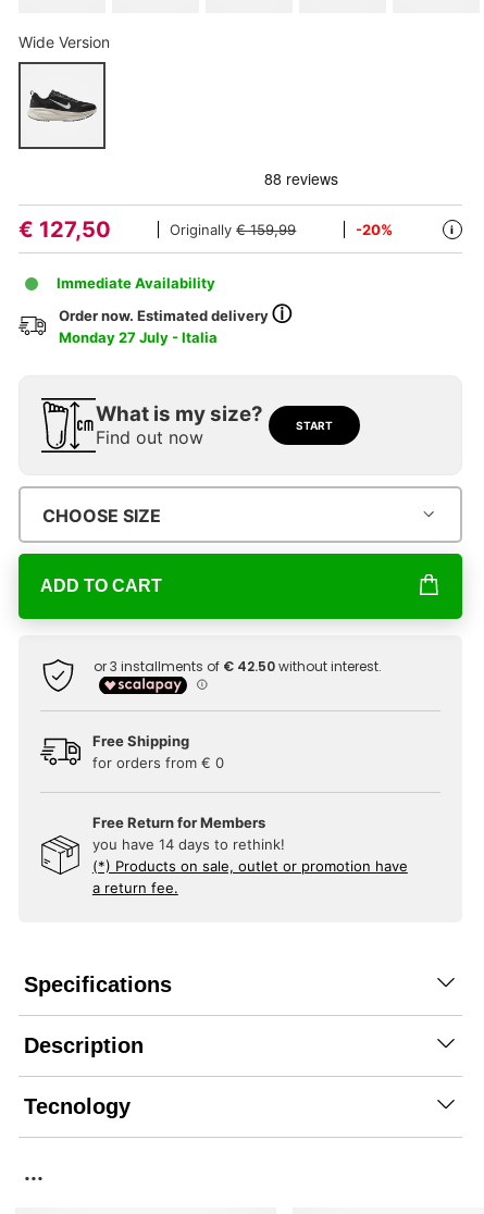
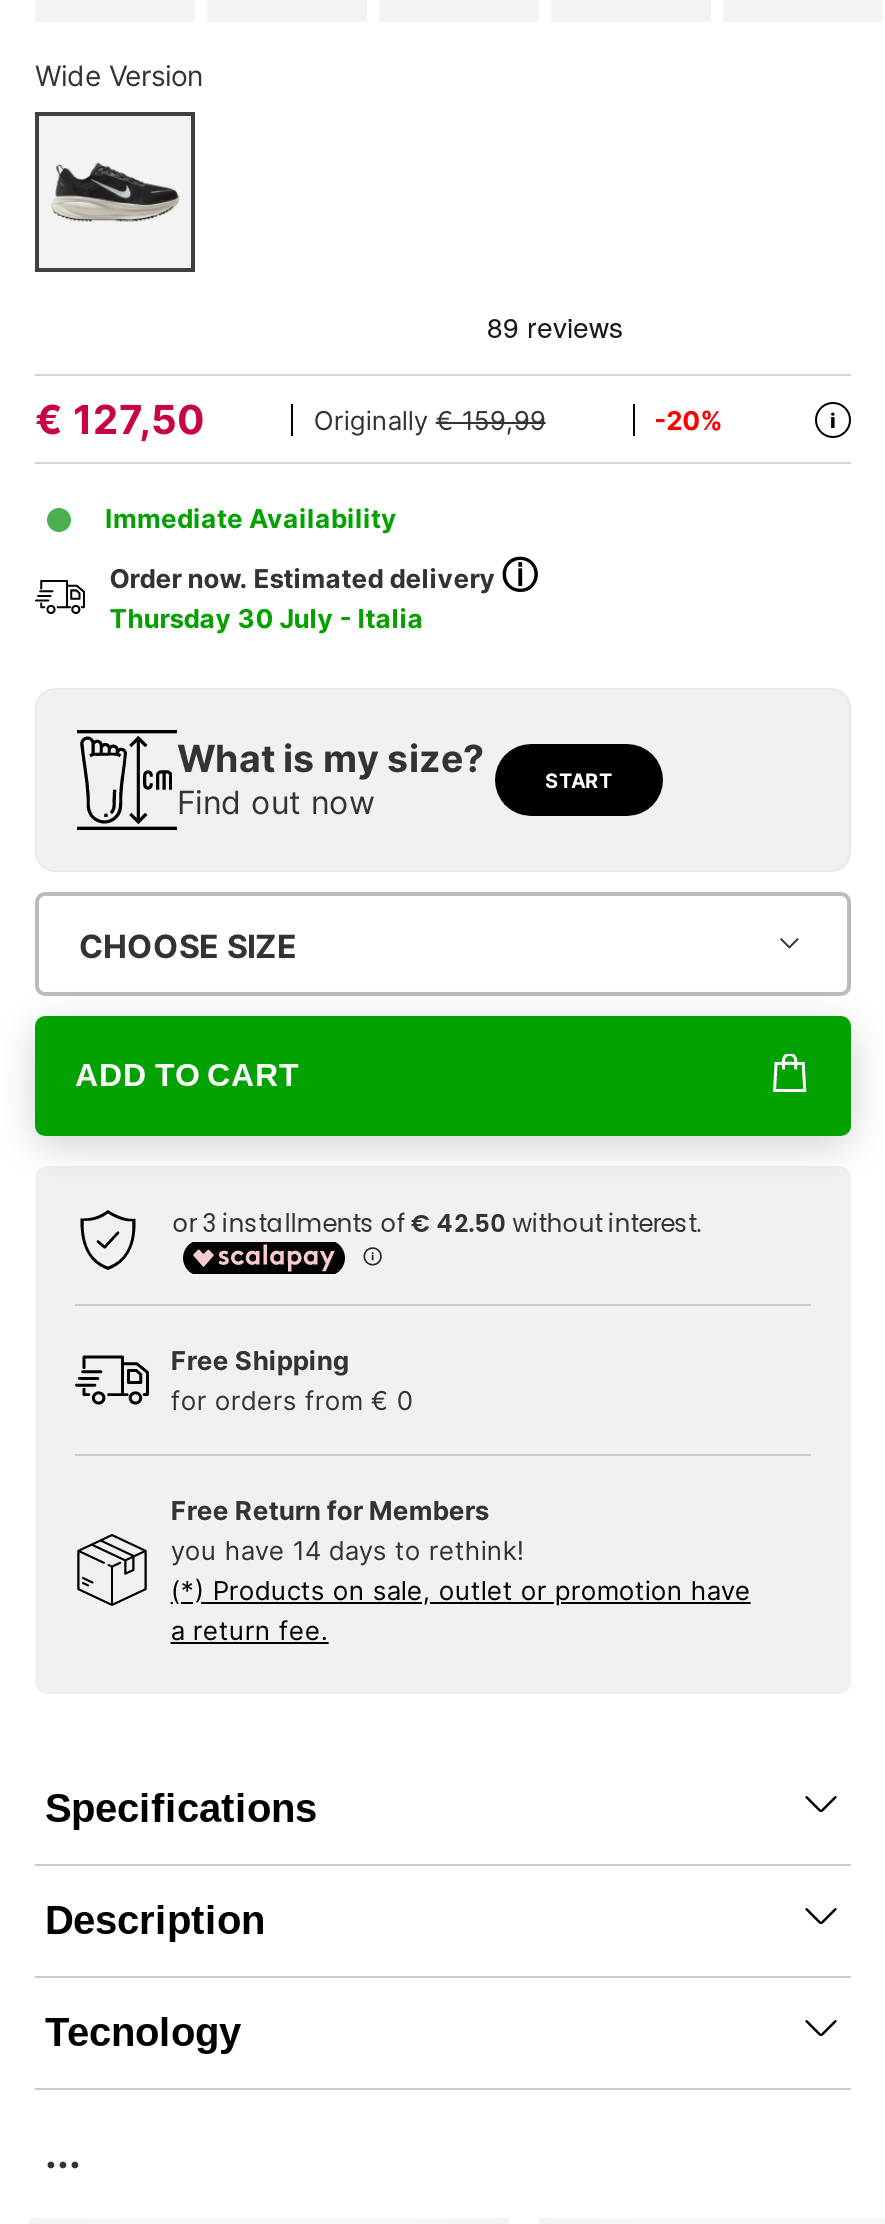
[59,329,218,346] Monday 27 July - Italia -> [109,602,423,634] Thursday 30 July - Italia

